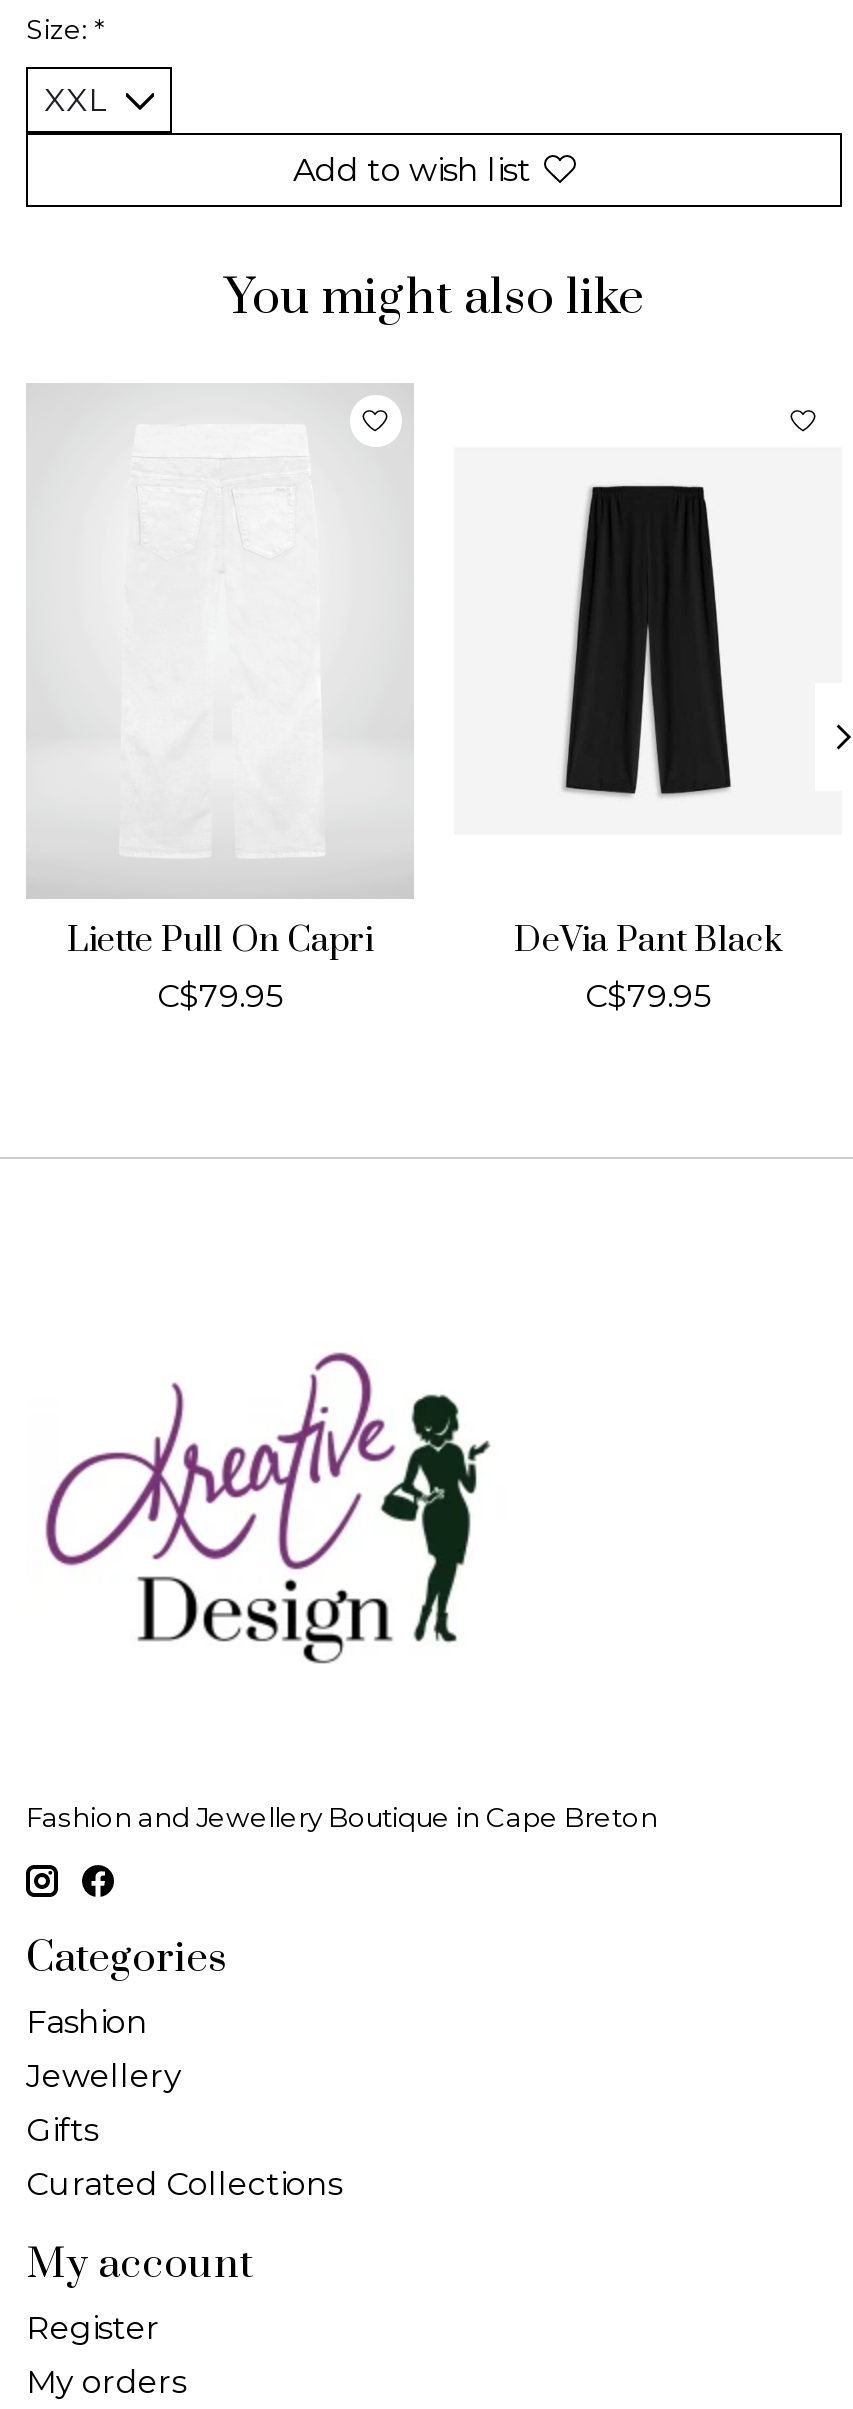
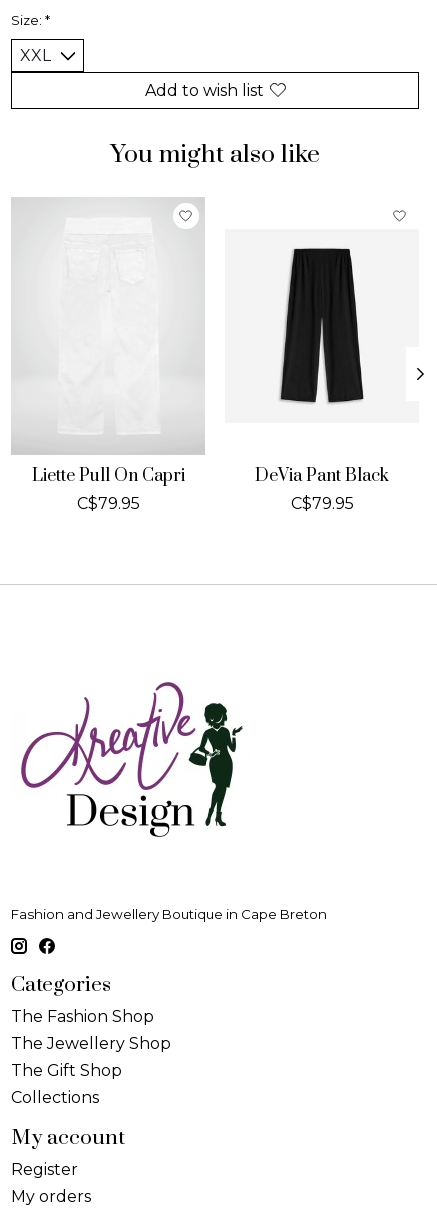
[26,2003,342,2203] Fashion | Jewellery | Gifts | Curated Collections -> [11,1007,171,1107] The Fashion Shop | The Jewellery Shop | The Gift Shop | Collections

